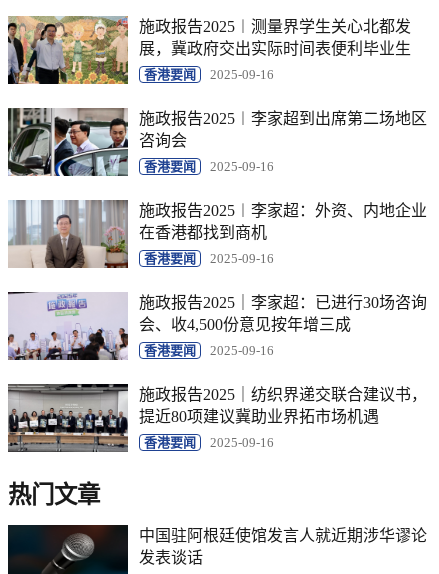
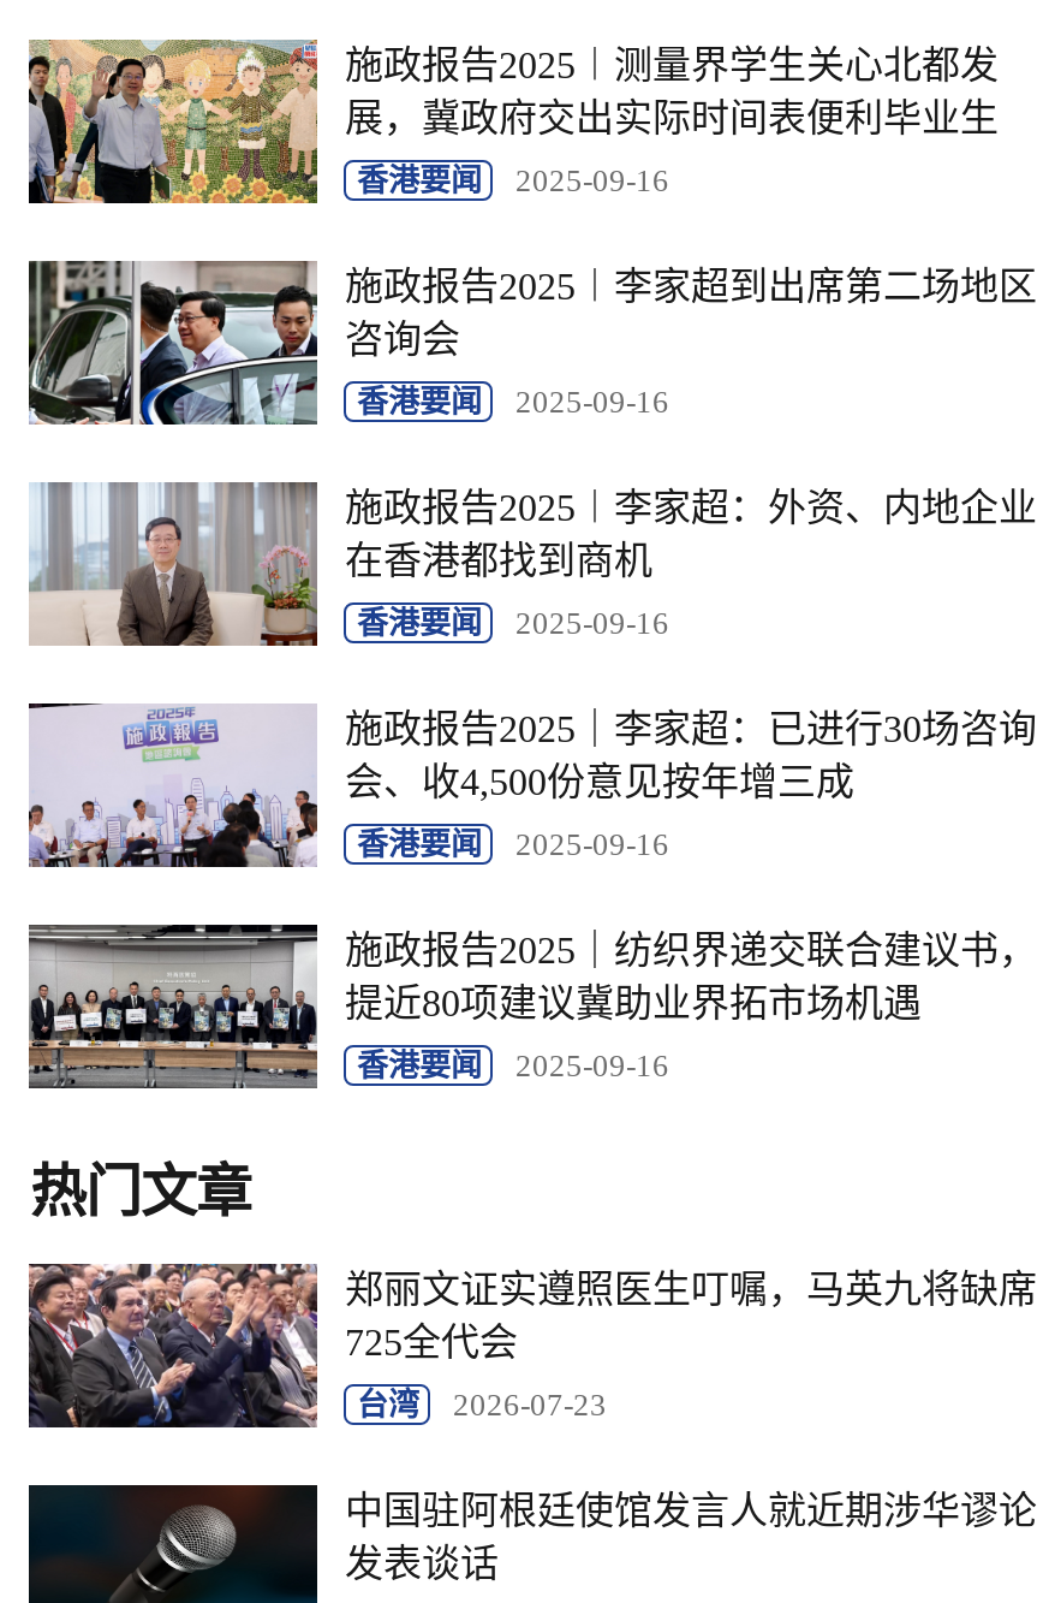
none -> [26,1261,1037,1444] [image] | 郑丽文证实遵照医生叮嘱，马英九将缺席 | 725全代会 | 台湾 | 2026-07-23

